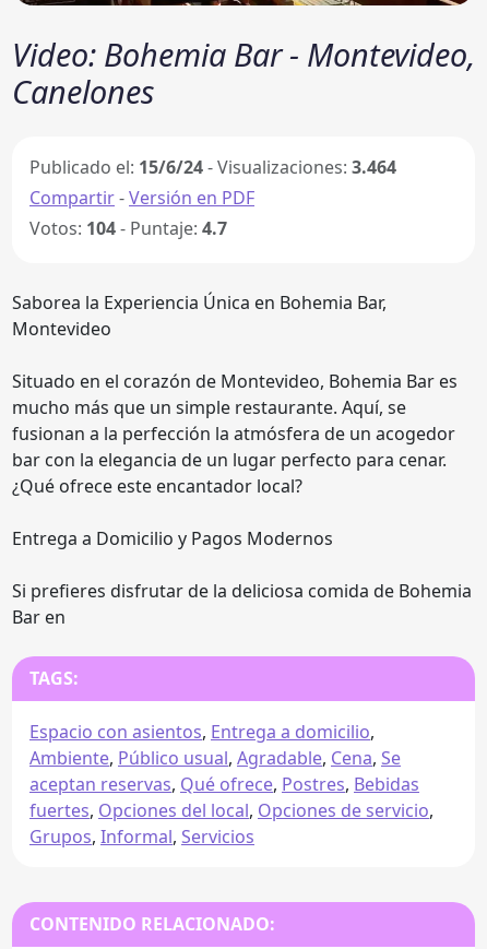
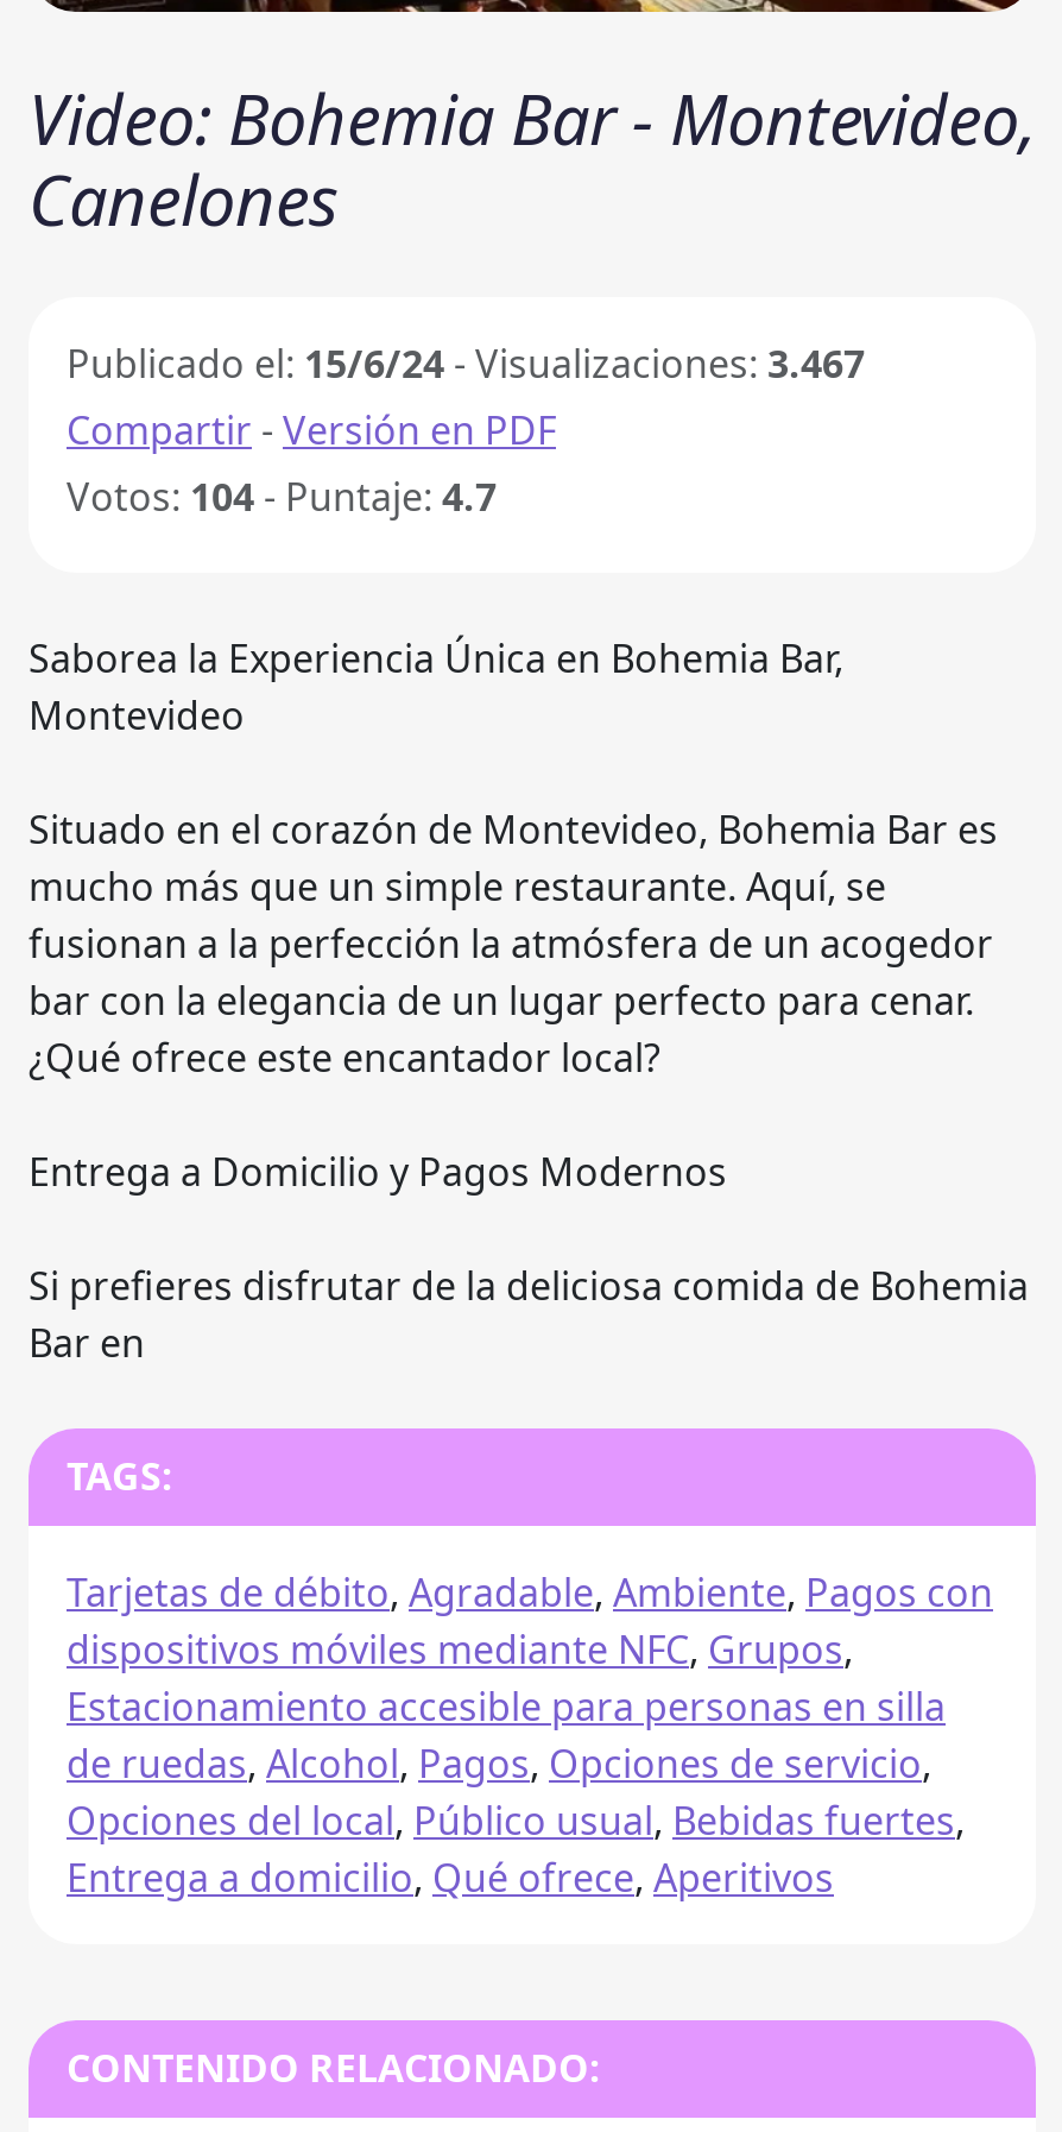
[29,155,396,179] Publicado el: 15/6/24 - Visualizaciones: 3.464 -> [67,336,865,389] Publicado el: 15/6/24 - Visualizaciones: 3.467
[29,719,433,848] Espacio con asientos, Entrega a domicilio, | Ambiente, Público usual, Agradable, Cena, Se | aceptan reservas, Qué ofrece, Postres, Bebidas | fuertes, Opciones del local, Opciones de servicio, | Grupos, Informal, Servicios -> [67,1565,993,1903] Tarjetas de débito, Agradable, Ambiente, Pagos con | dispositivos móviles mediante NFC, Grupos, | Estacionamiento accesible para personas en silla | de ruedas, Alcohol, Pagos, Opciones de servicio, | Opciones del local, Público usual, Bebidas fuertes, | Entrega a domicilio, Qué ofrece, Aperitivos

